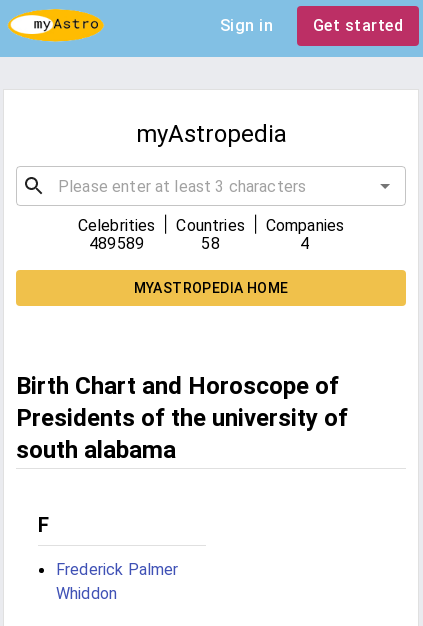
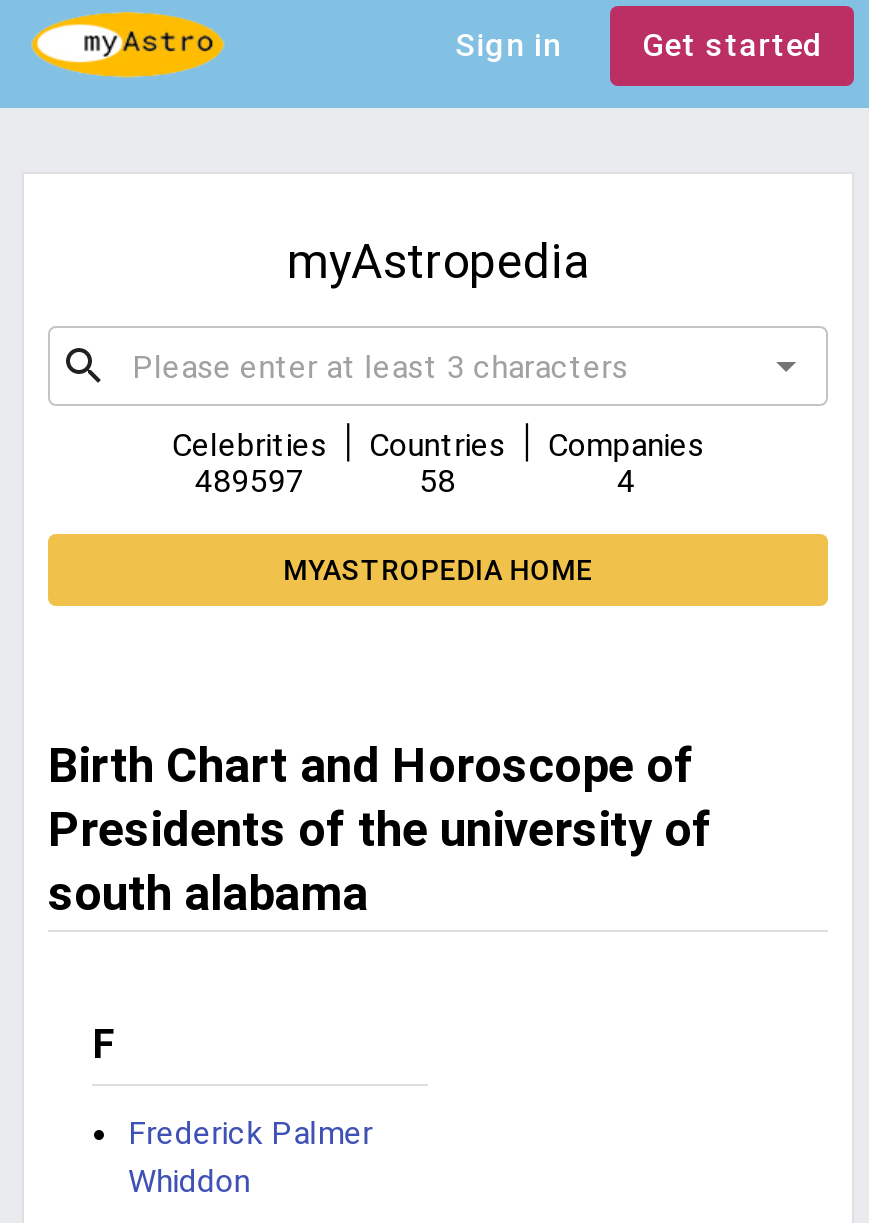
[89,234,144,253] 489589 -> [194,462,304,500] 489597

